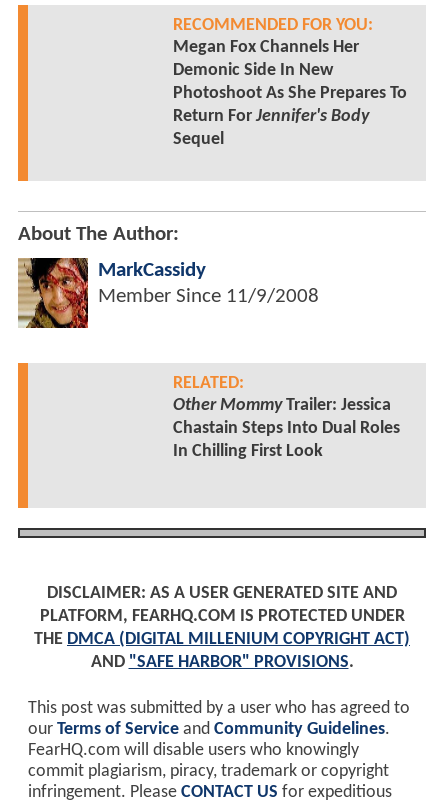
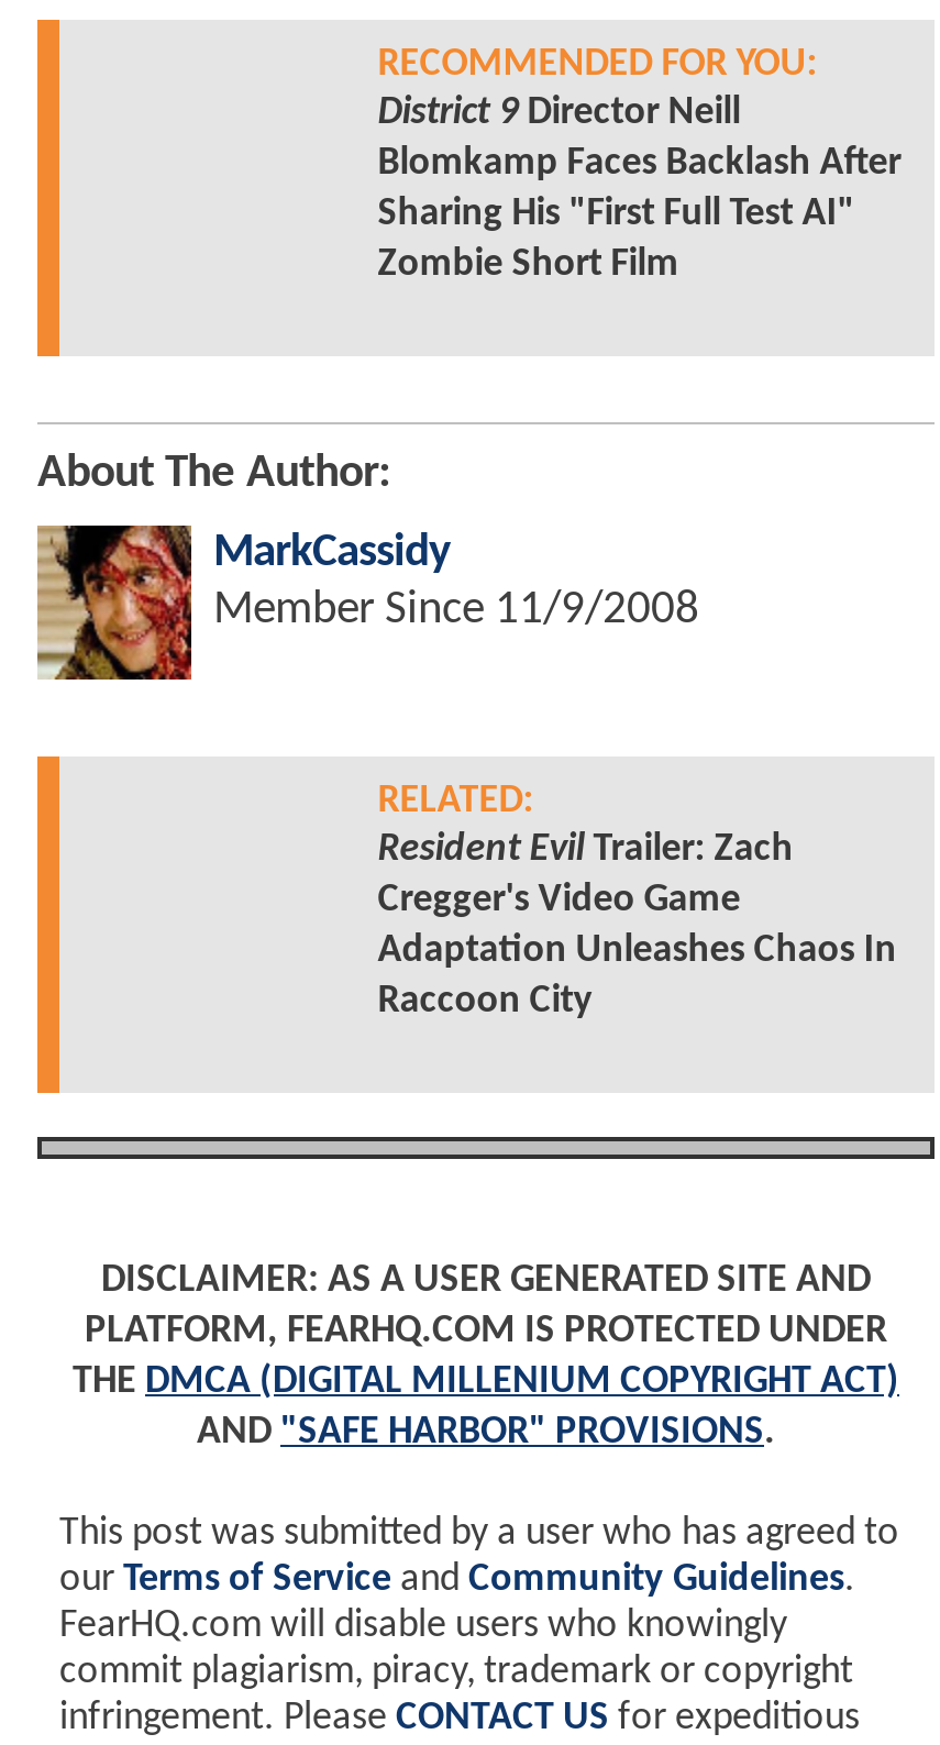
[173,38,407,149] Megan Fox Channels Her | Demonic Side In New | Photoshoot As She Prepares To | Return For Jennifer's Body | Sequel -> [378,93,901,287] District 9 Director Neill | Blomkamp Faces Backlash After | Sharing His "First Full Test AI" | Zombie Short Film
[173,396,400,461] Other MommyTrailer: Jessica | Chastain Steps Into Dual Roles | In Chilling First Look -> [378,830,896,1023] Resident Evil Trailer: Zach | Cregger's Video Game | Adaptation Unleashes Chaos In | Raccoon City

